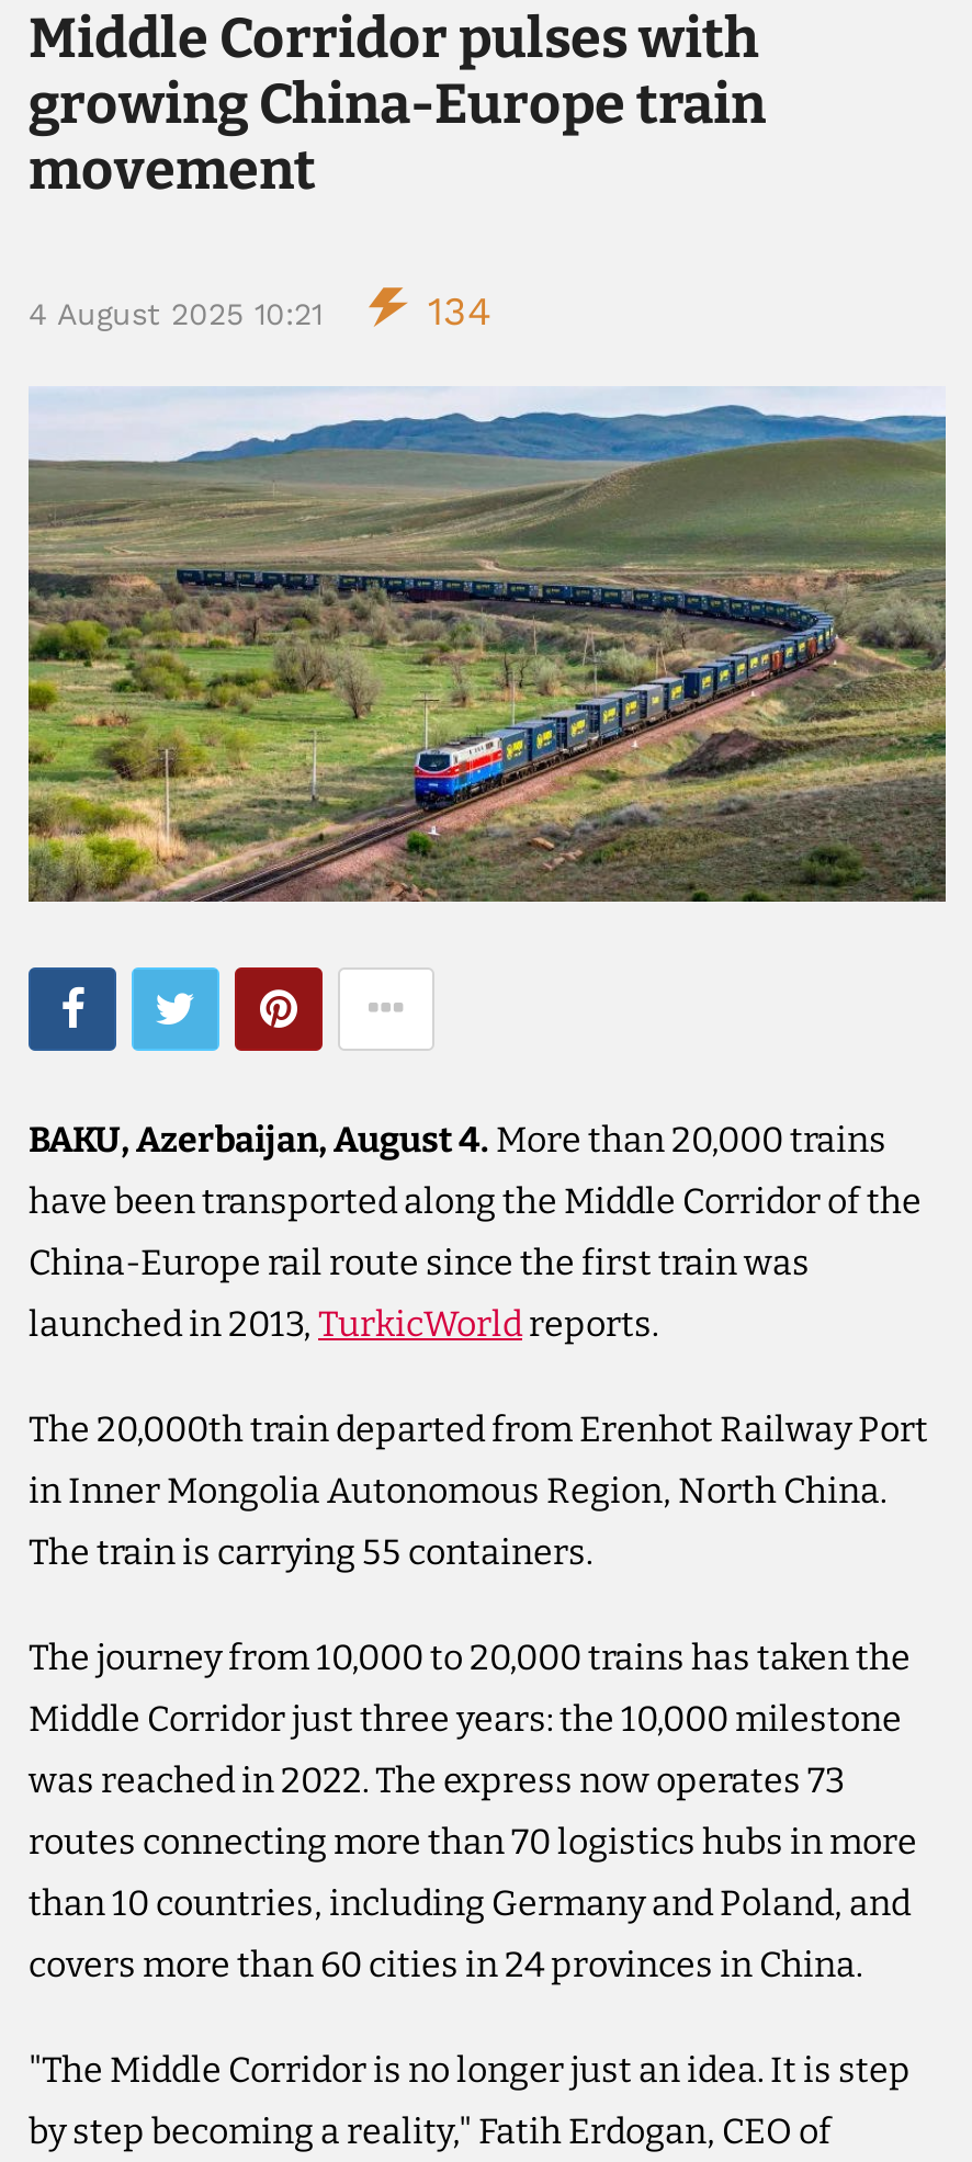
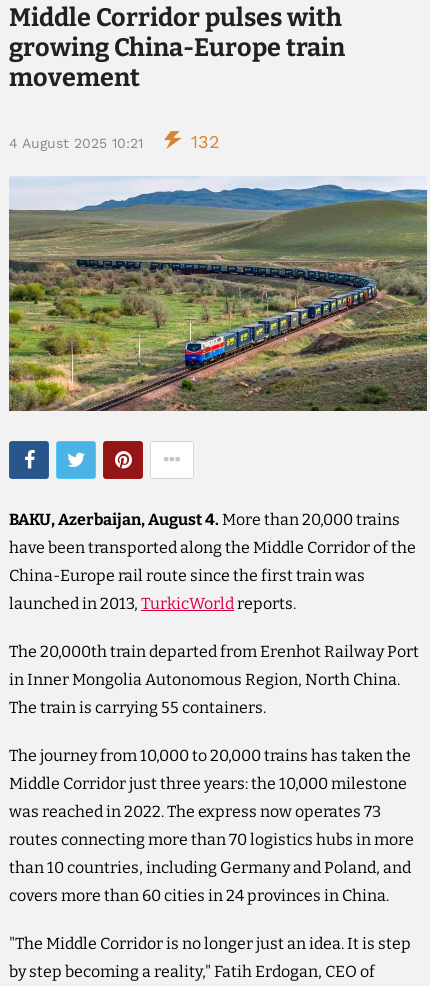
[428,287,491,333] 134 -> [191,131,220,152] 132

